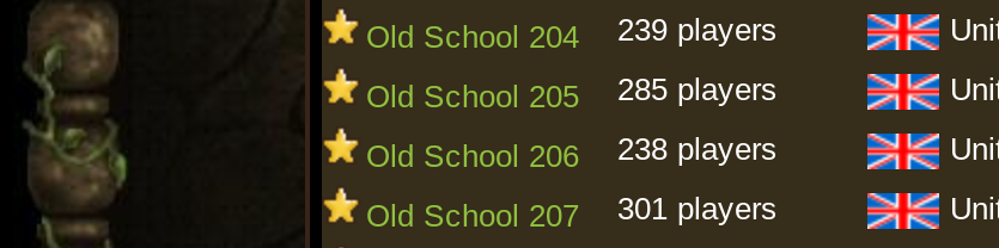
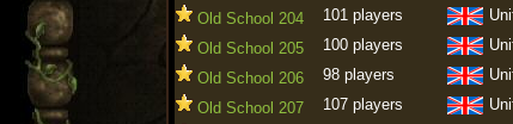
[366,12,778,55] Old School 204 239 players -> [197,6,402,27] Old School 204 101 players
[366,72,778,114] Old School 205 285 players -> [197,36,402,57] Old School 205 100 players
[366,131,778,174] Old School 206 238 players -> [197,66,394,87] Old School 206 98 players
[366,191,778,234] Old School 207 301 players -> [197,95,402,117] Old School 207 107 players

